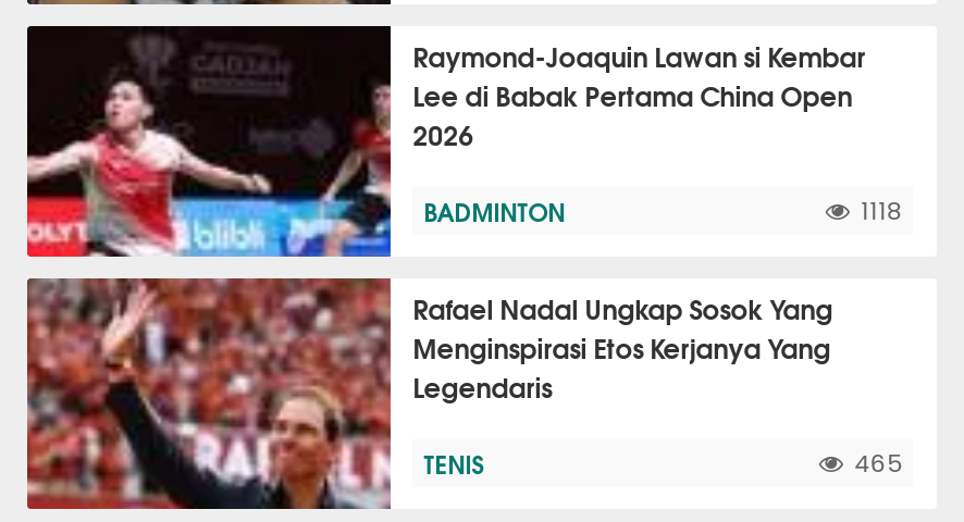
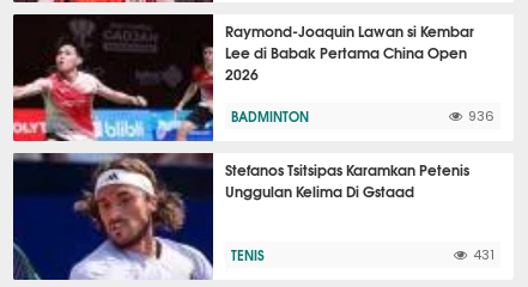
[861,201,902,225] 1118 -> [468,110,495,124] 936
[25,276,833,511] [image] | Rafael Nadal Ungkap Sosok Yang | Menginspirasi Etos Kerjanya Yang | Legendaris -> [12,153,470,281] [image] | Stefanos Tsitsipas Karamkan Petenis | Unggulan Kelima Di Gstaad
[854,453,902,477] 465 -> [473,249,495,262] 431

